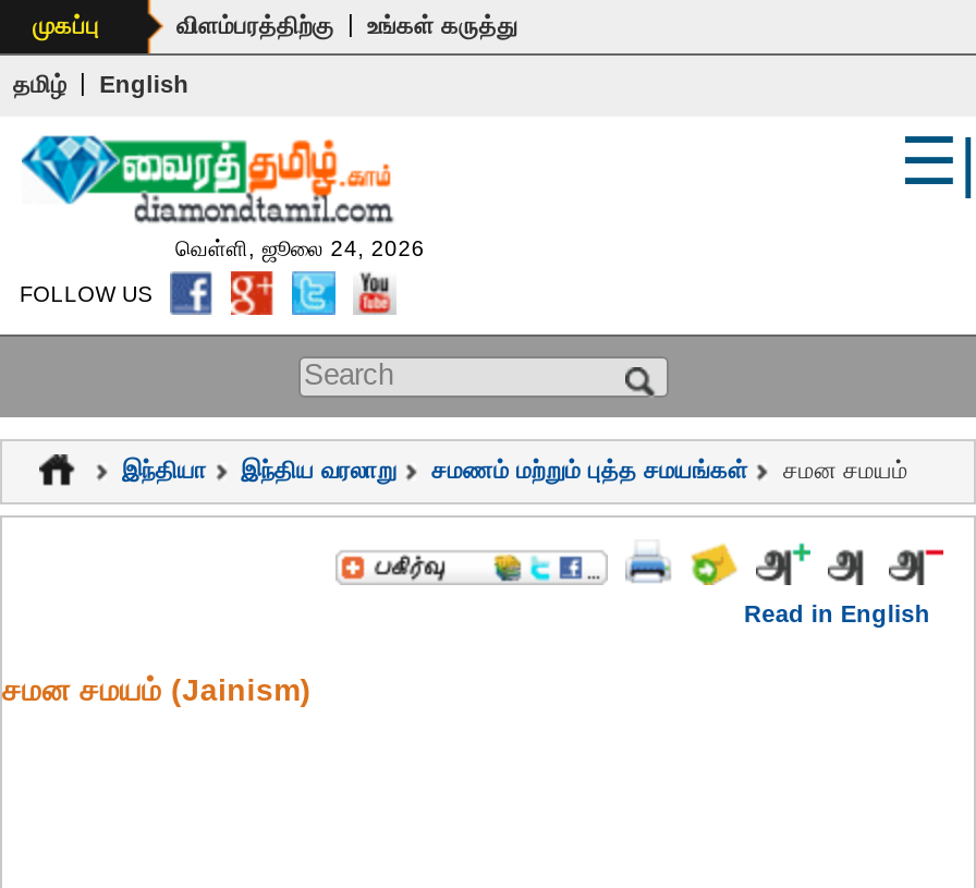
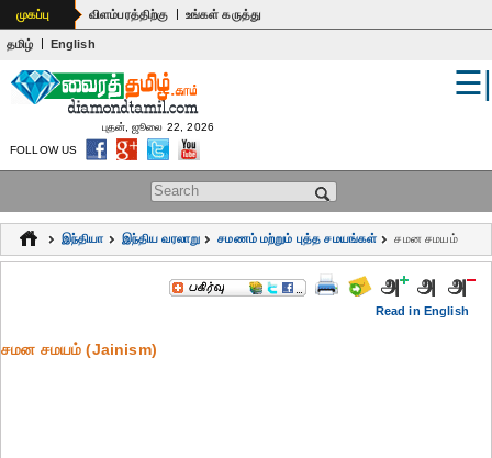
[169,236,425,260] வெள்ளி, ஜூலை 24, 2026 -> [98,121,214,133] புதன், ஜூலை 22, 2026

